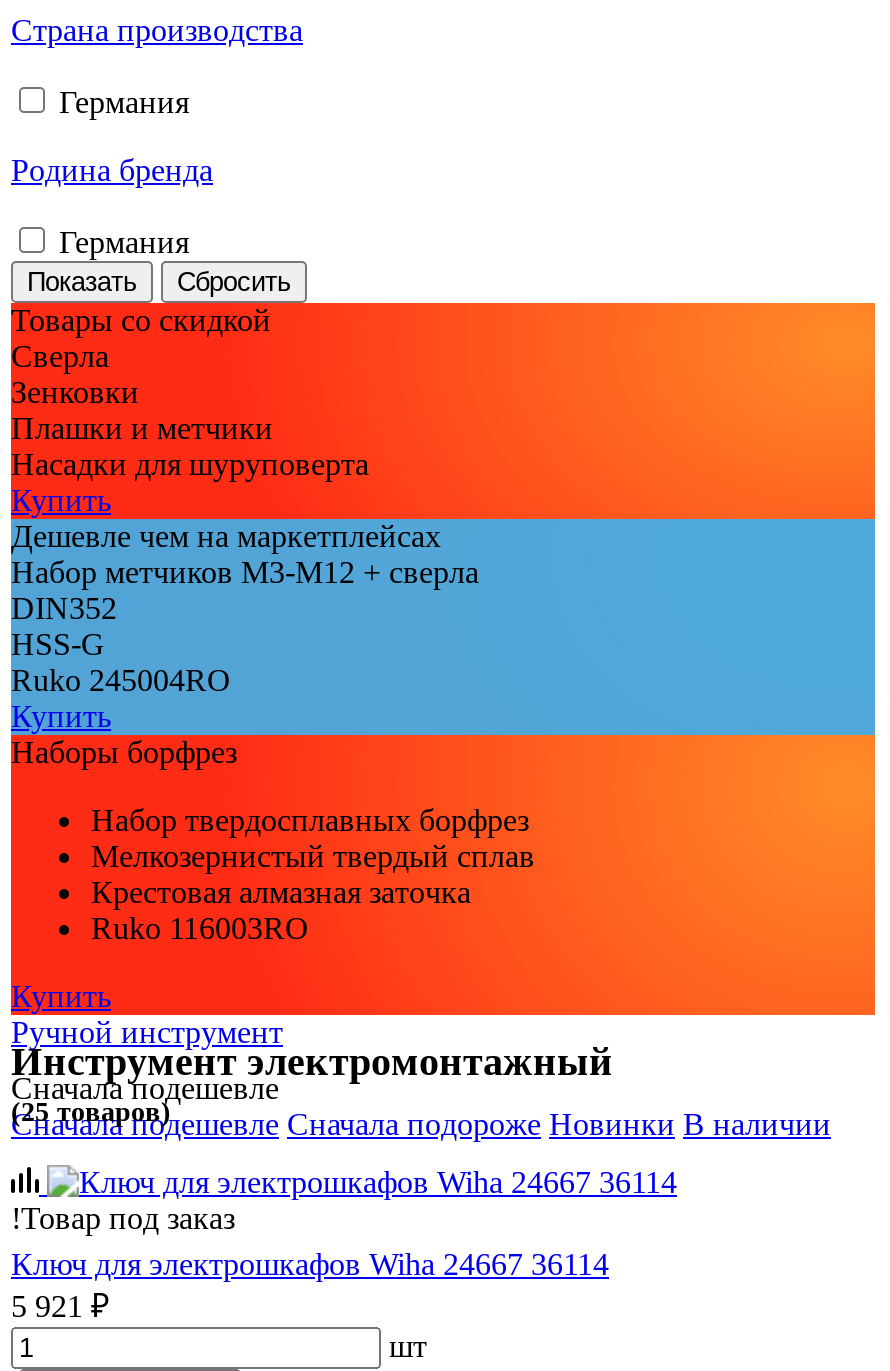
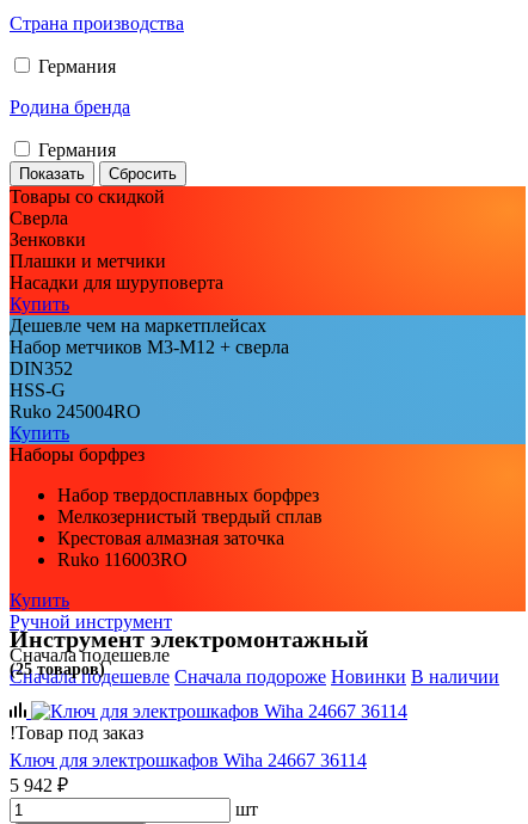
[11,1288,109,1322] 5 921 ₽ -> [10,775,68,795] 5 942 ₽

